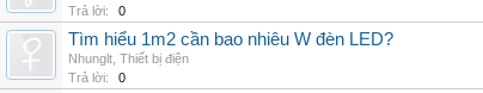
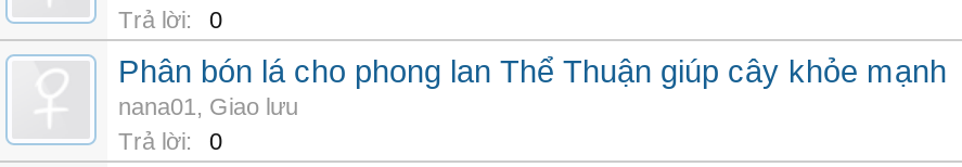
[68,30,393,66] Tìm hiểu 1m2 cần bao nhiêu W đèn LED? | Nhunglt, Thiết bị điện -> [118,54,947,119] Phân bón lá cho phong lan Thể Thuận giúp cây khỏe mạnh | nana01, Giao lưu

